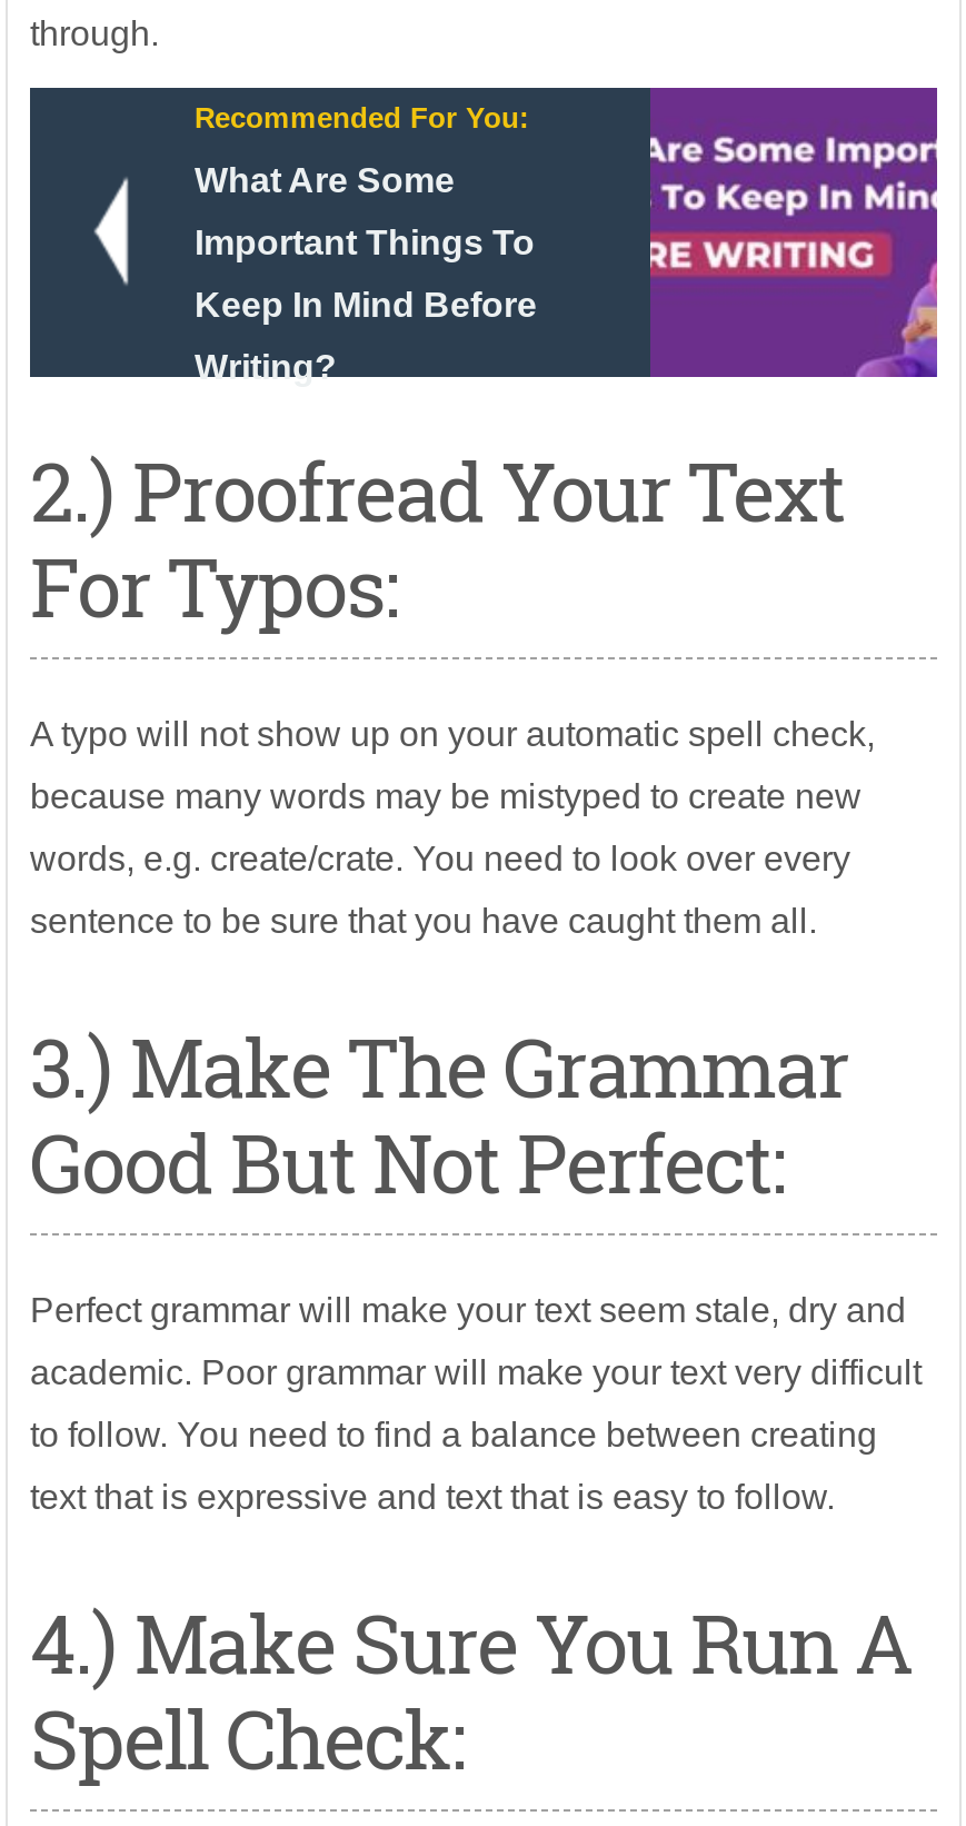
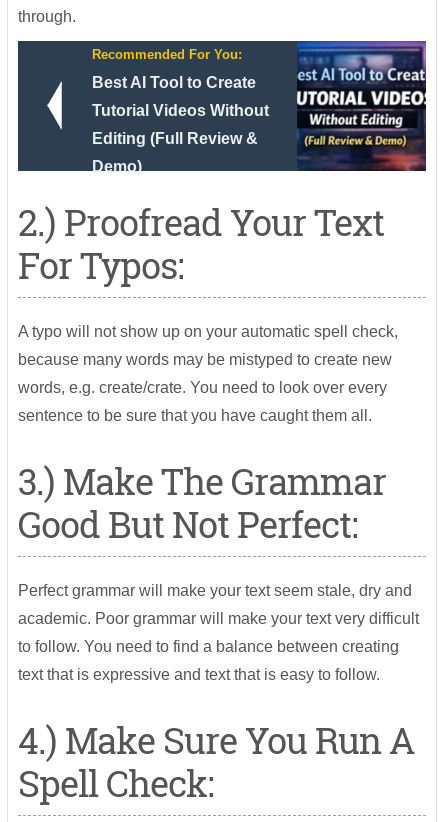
[648,86,939,379] [image] -> [296,40,427,172] [image]
[195,162,455,200] What Are Some -> [92,74,256,91] Best AI Tool to Create
[195,225,535,262] Important Things To -> [92,102,269,119] Tutorial Videos Without
[195,287,537,325] Keep In Mind Before -> [92,130,258,147] Editing (Full Review &
[195,349,337,387] Writing? -> [92,158,142,175] Demo)

